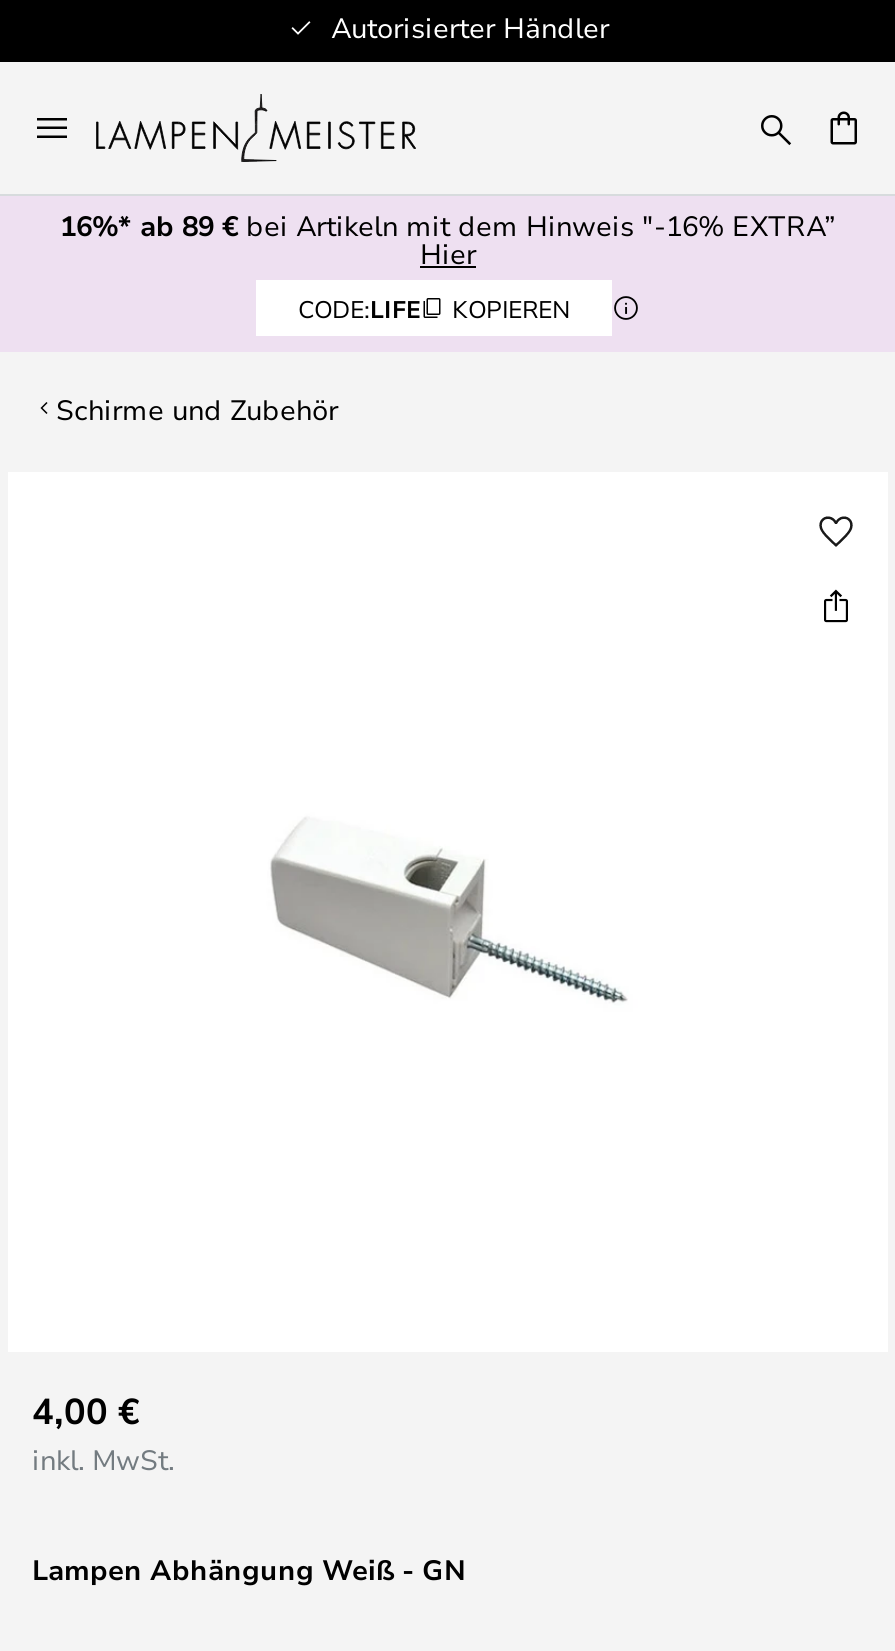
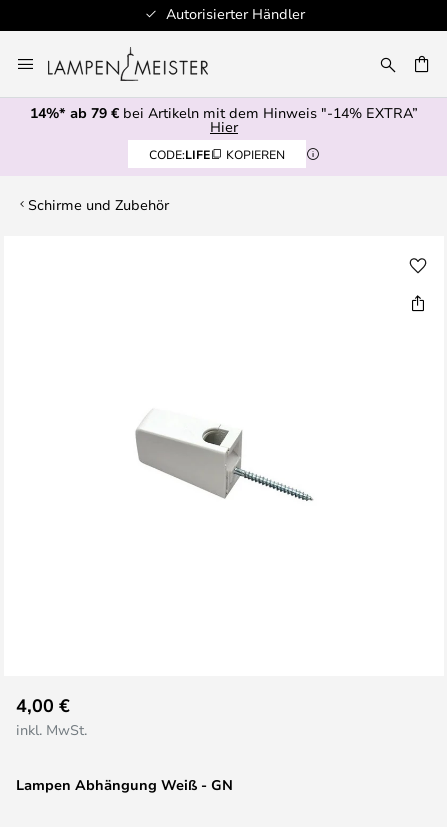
[60,206,836,244] 16%* ab 89 €bei Artikeln mit dem Hinweis "-16% EXTRA” -> [30,103,418,122] 14%* ab 79 €bei Artikeln mit dem Hinweis "-14% EXTRA”

